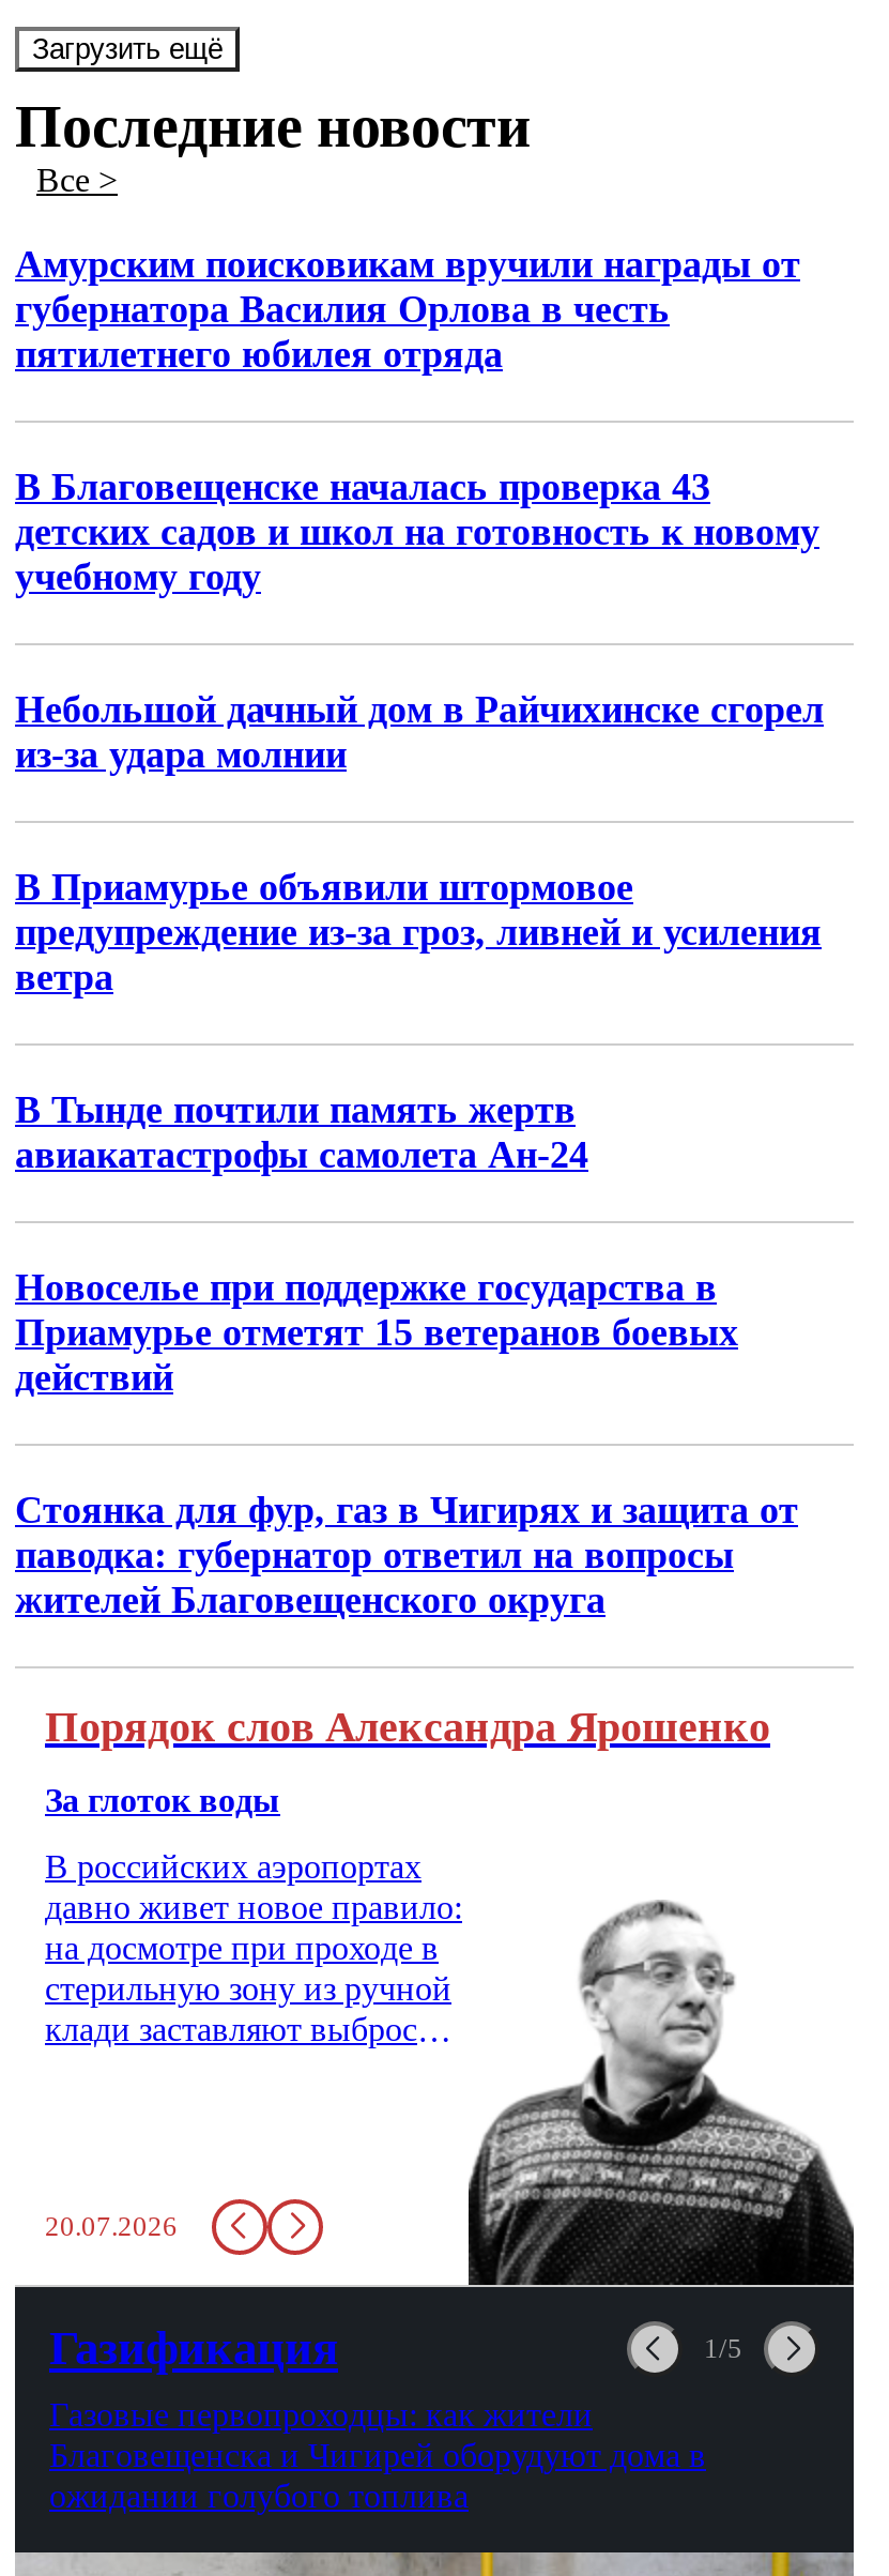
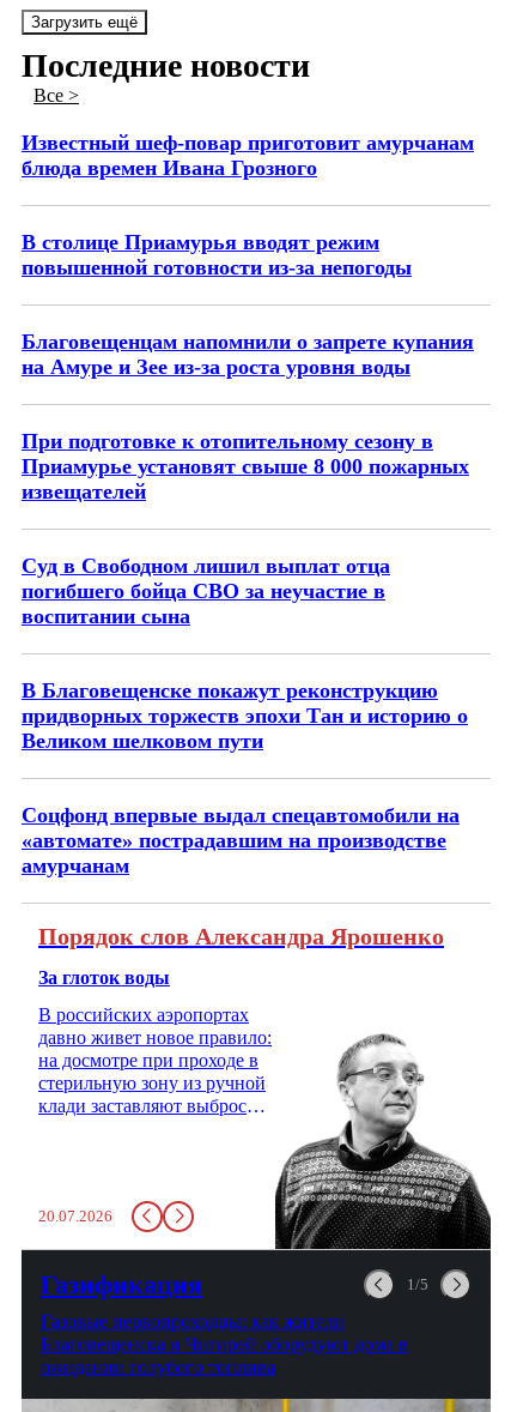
[15,244,800,376] Амурским поисковикам вручили награды от | губернатора Василия Орлова в честь | пятилетнего юбилея отряда -> [22,131,474,180] Известный шеф-повар приготовит амурчанам | блюда времен Ивана Грозного
[15,466,819,599] В Благовещенске началась проверка 43 | детских садов и школ на готовность к новому | учебному году -> [22,230,412,280] В столице Приамурья вводят режим | повышенной готовности из-за непогоды
[15,689,824,777] Небольшой дачный дом в Райчихинске сгорел | из-за удара молнии -> [22,330,474,379] Благовещенцам напомнили о запрете купания | на Амуре и Зее из-за роста уровня воды
[15,866,822,999] В Приамурье объявили штормовое | предупреждение из-за гроз, ливней и усиления | ветра -> [22,429,469,504] При подготовке к отопительному сезону в | Приамурье установят свыше 8 000 пожарных | извещателей
[15,1089,588,1177] В Тынде почтили память жертв | авиакатастрофы самолета Ан-24 -> [22,554,390,628] Суд в Свободном лишил выплат отца | погибшего бойца СВО за неучастие в | воспитании сына
[15,1267,738,1399] Новоселье при поддержке государства в | Приамурье отметят 15 ветеранов боевых | действий -> [22,679,468,753] В Благовещенске покажут реконструкцию | придворных торжеств эпохи Тан и историю о | Великом шелковом пути
[15,1489,798,1622] Стоянка для фур, газ в Чигирях и защита от | паводка: губернатор ответил на вопросы | жителей Благовещенского округа -> [22,803,460,878] Соцфонд впервые выдал спецавтомобили на | «автомате» пострадавшим на производстве | амурчанам

